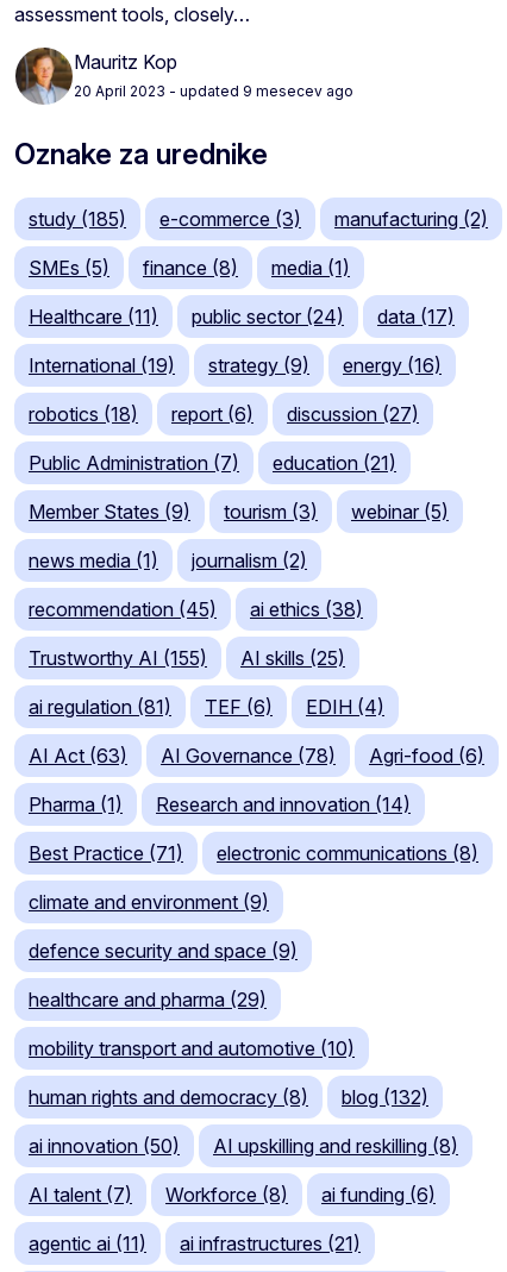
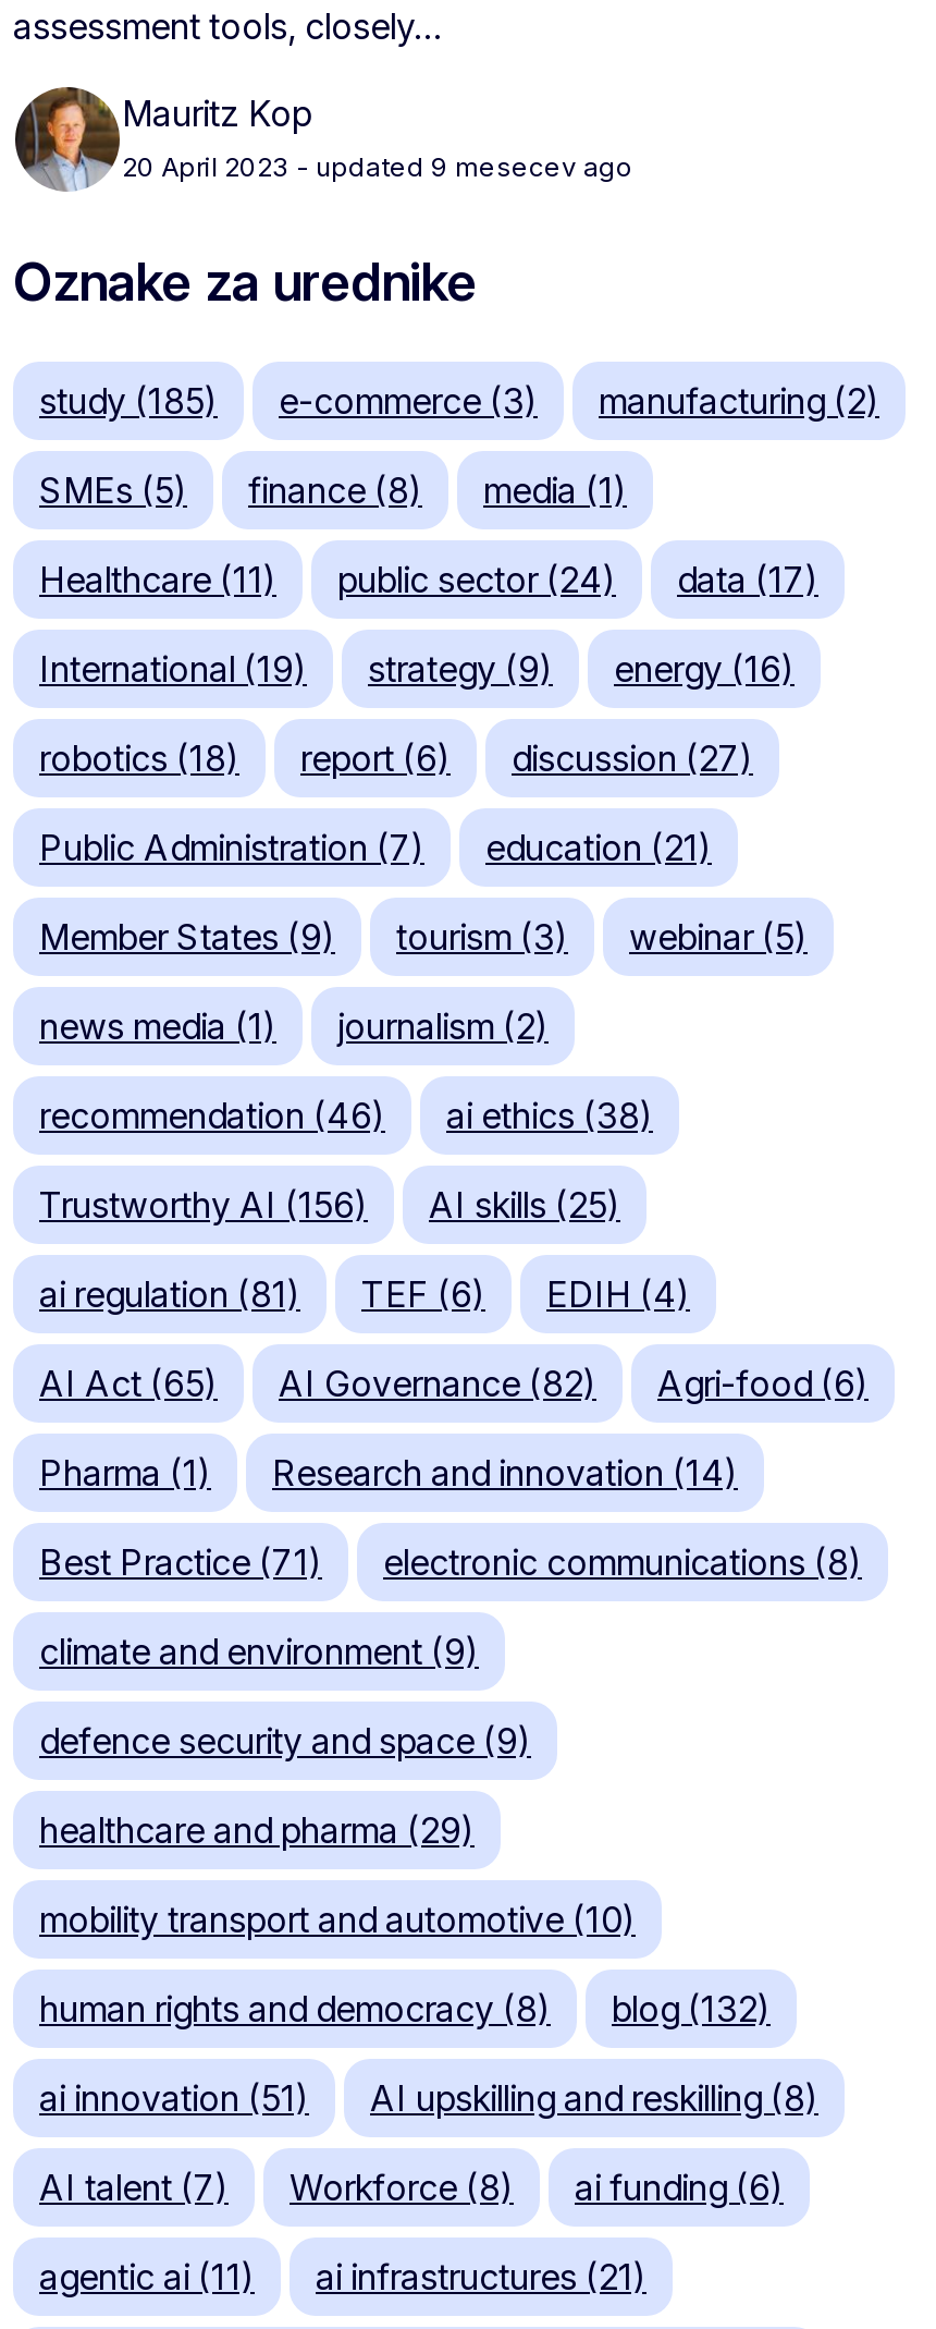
[29,598,217,621] recommendation (45) -> [39,1094,385,1138] recommendation (46)
[29,646,207,670] Trustworthy AI (155) -> [39,1183,368,1227] Trustworthy AI (156)
[29,744,127,768] AI Act (63) -> [39,1362,218,1406] AI Act (65)
[161,744,336,768] AI Governance (78) -> [279,1362,596,1406] AI Governance (82)
[29,1134,180,1158] ai innovation (50) -> [39,2077,309,2120] ai innovation (51)

